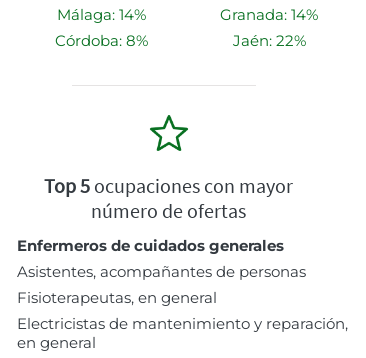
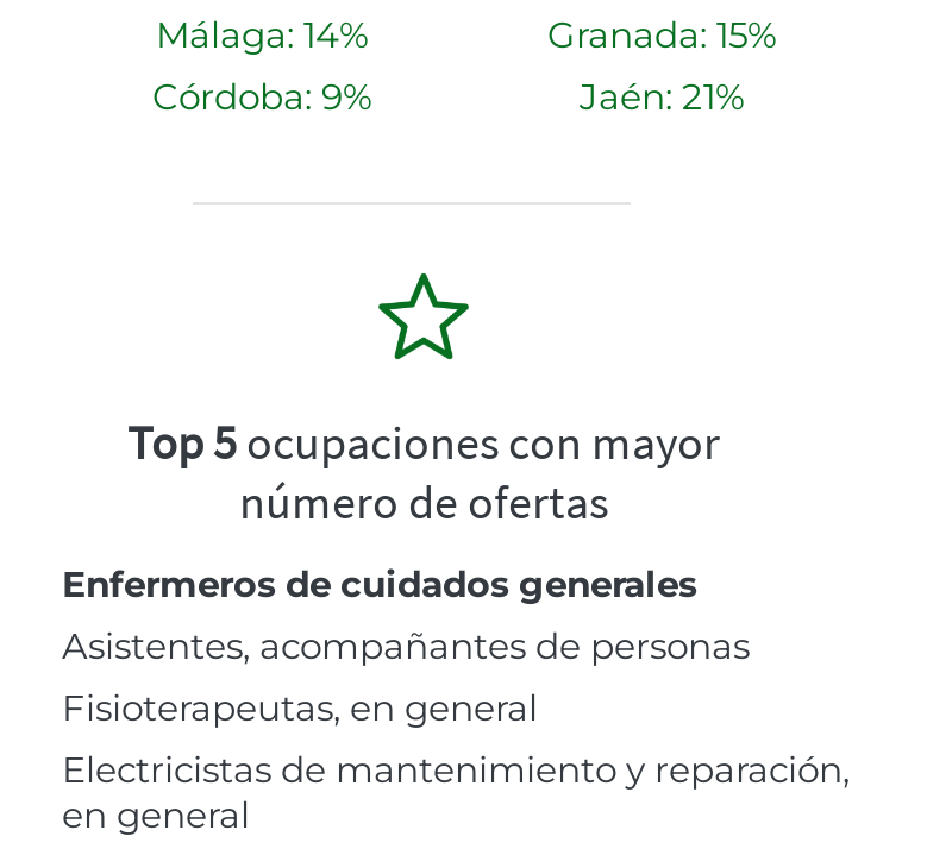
[220,5,318,24] Granada: 14% -> [547,12,776,58] Granada: 15%
[54,31,147,50] Córdoba: 8% -> [152,74,371,119] Córdoba: 9%
[232,31,305,50] Jaén: 22% -> [580,74,744,119] Jaén: 21%

